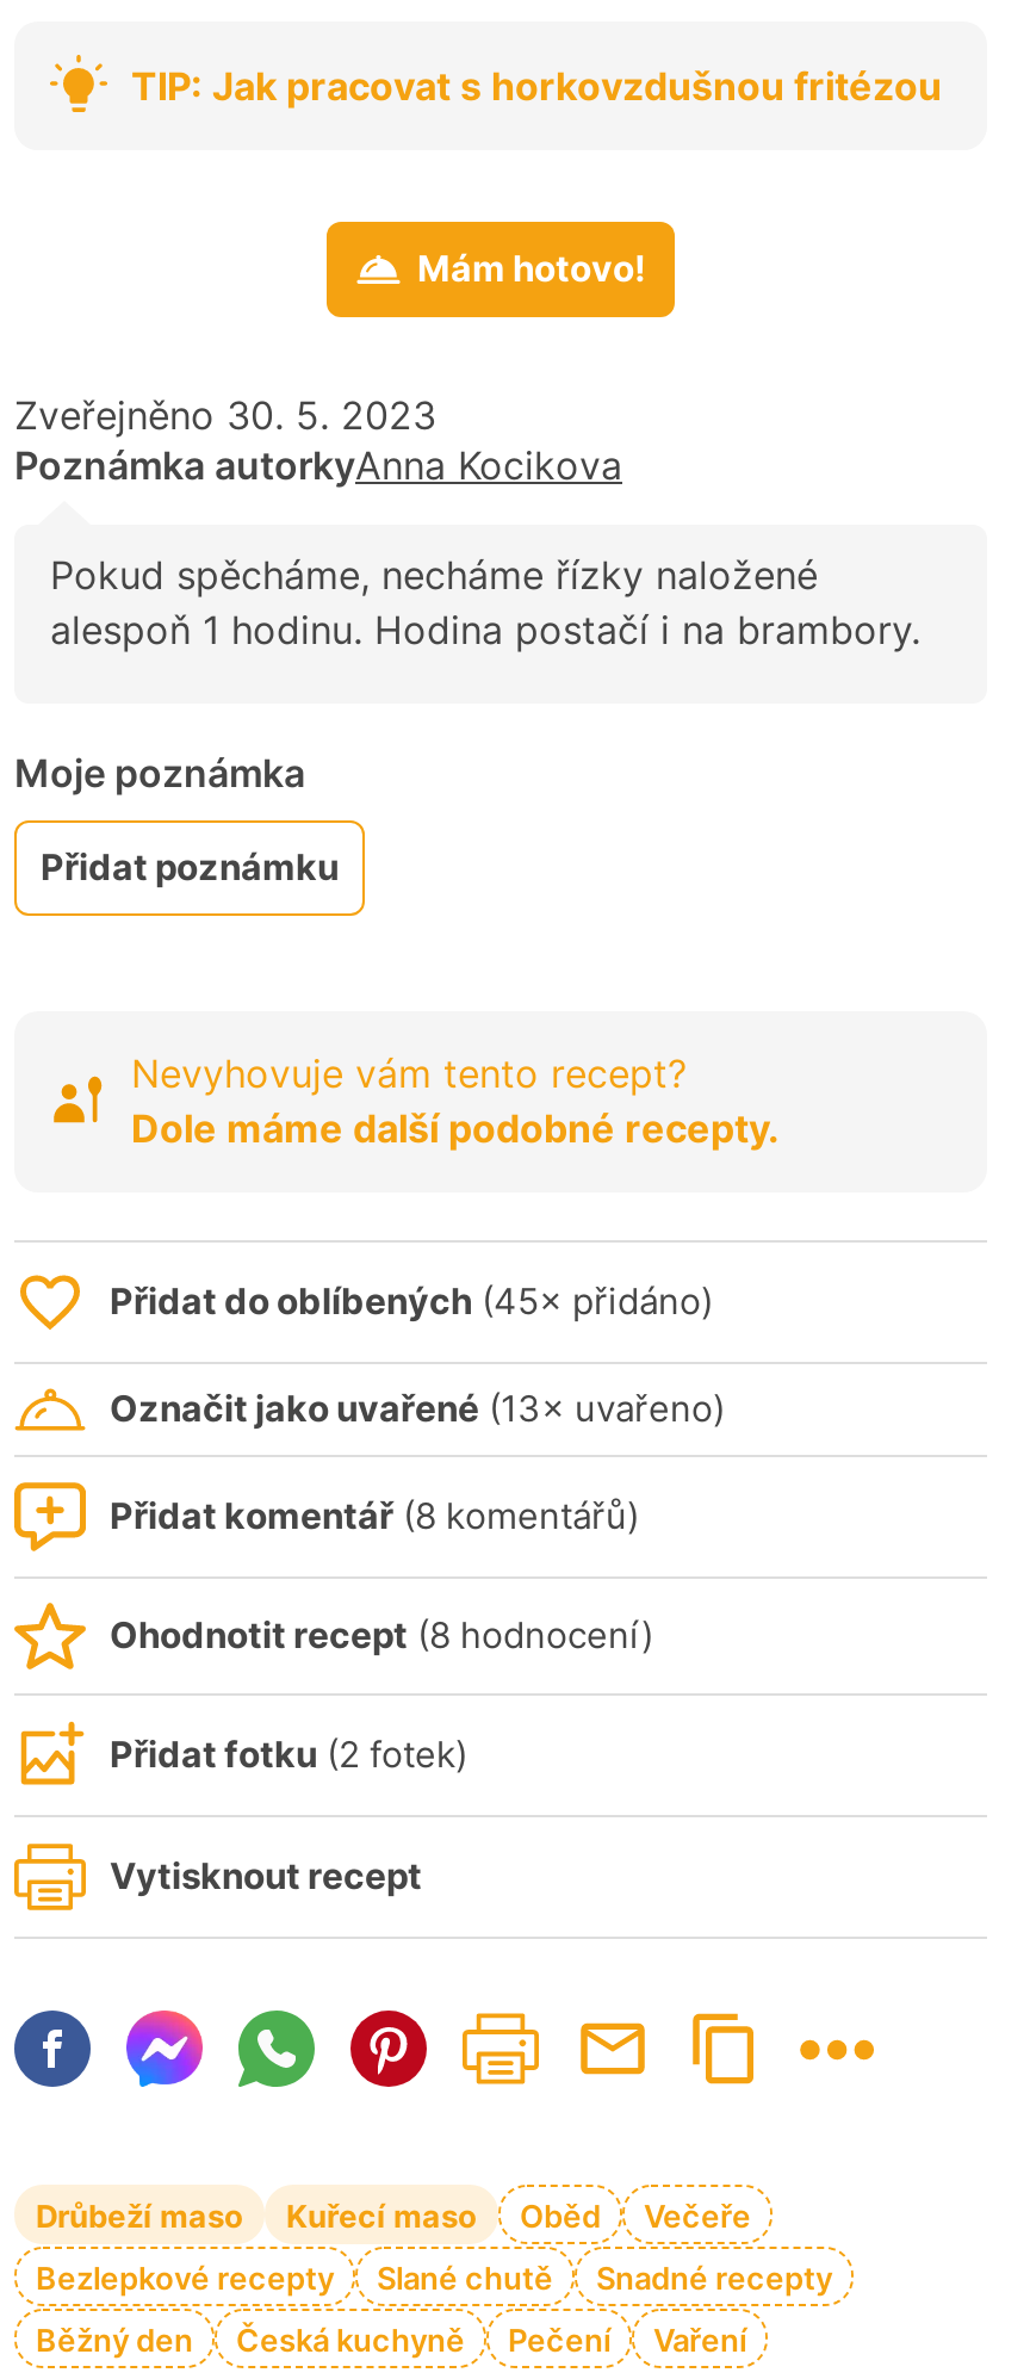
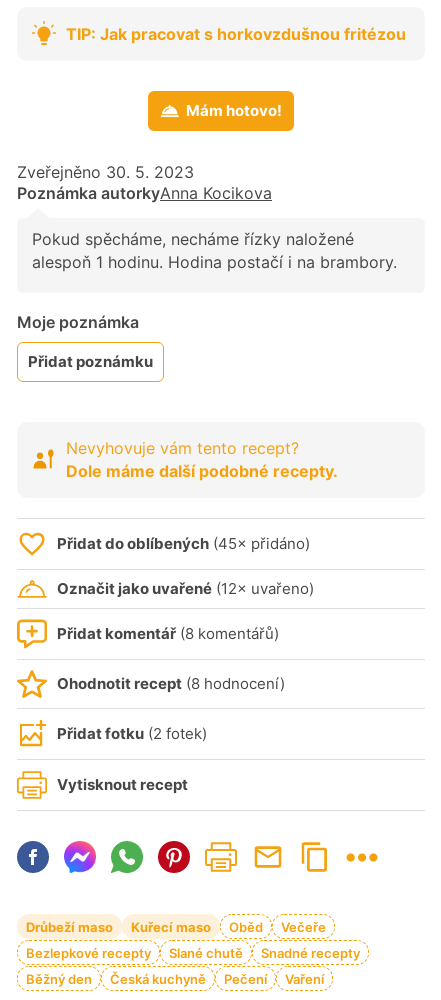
[110,1385,725,1431] Označit jako uvařené (13× uvařeno) -> [57,579,314,598] Označit jako uvařené (12× uvařeno)

